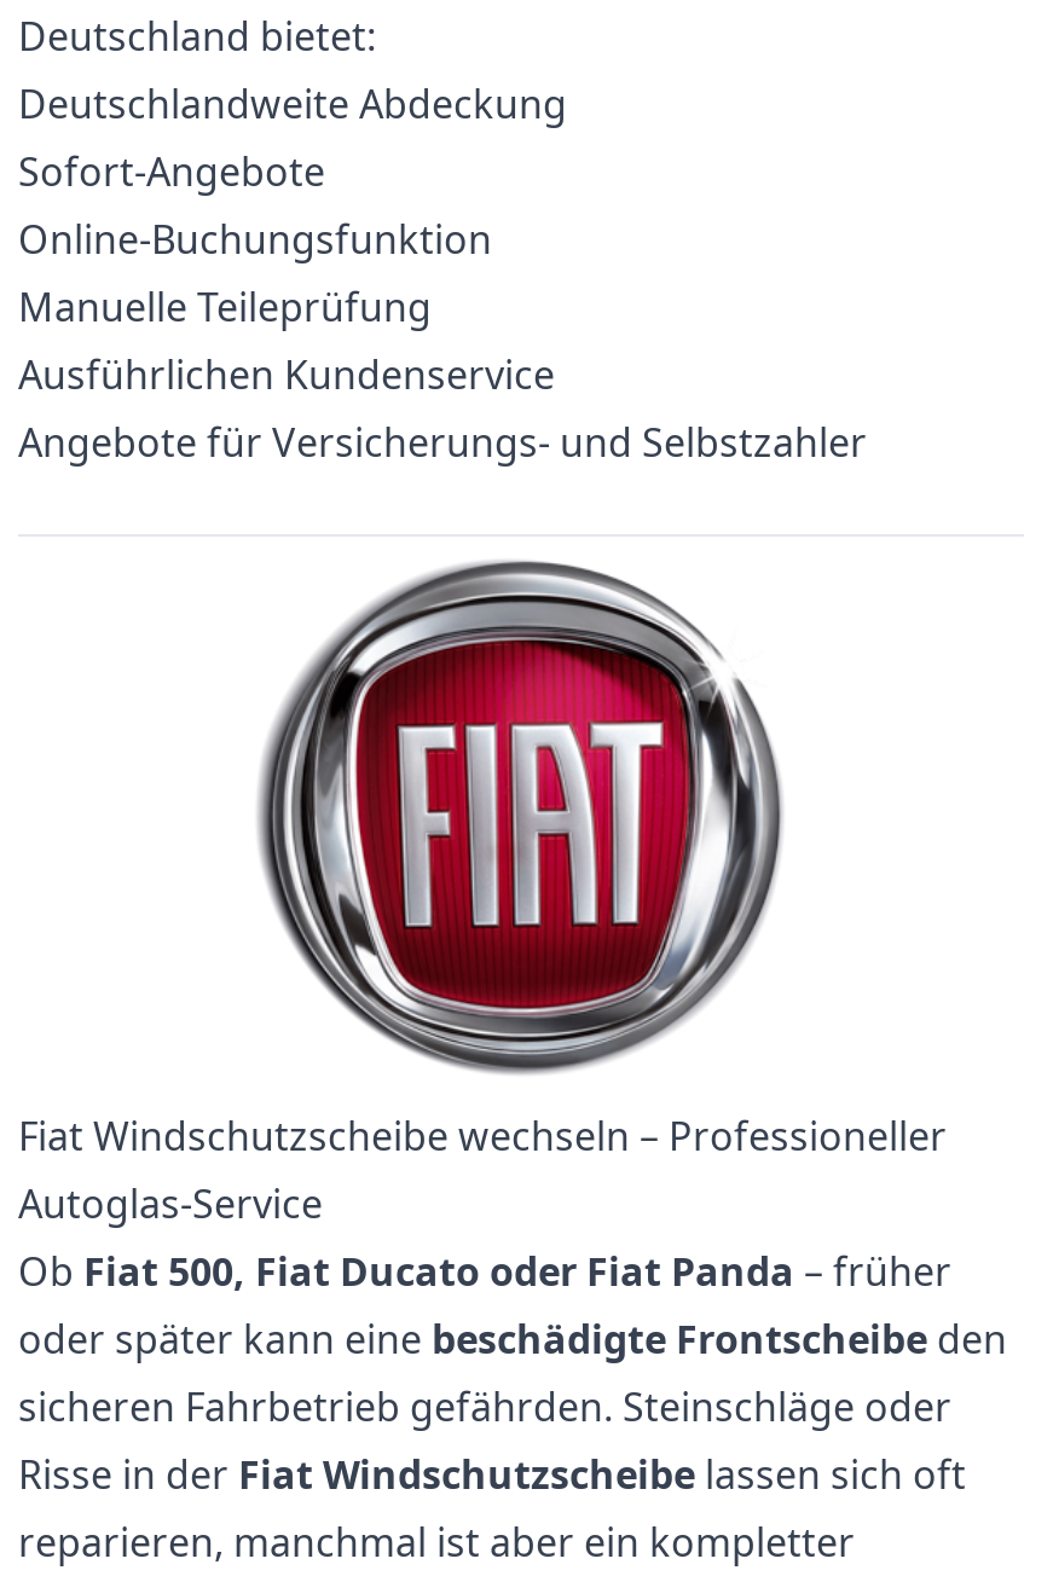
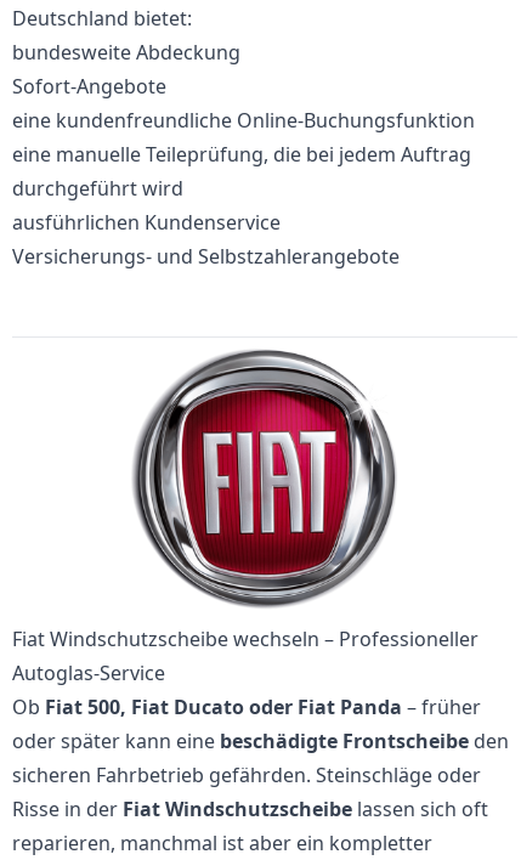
[18,77,567,131] Deutschlandweite Abdeckung -> [12,39,240,66] bundesweite Abdeckung
[18,213,867,469] Online-Buchungsfunktion | Manuelle Teileprüfung | Ausführlichen Kundenservice | Angebote für Versicherungs- und Selbstzahler -> [12,107,475,270] eine kundenfreundliche Online-Buchungsfunktion | eine manuelle Teileprüfung, die bei jedem Auftrag | durchgeführt wird | ausführlichen Kundenservice | Versicherungs- und Selbstzahlerangebote

